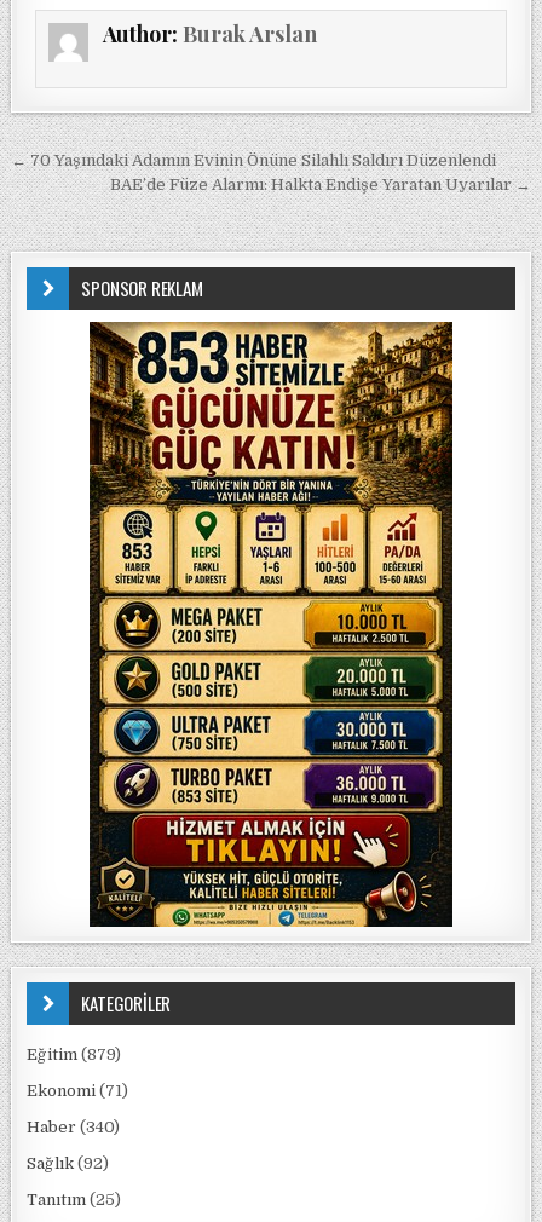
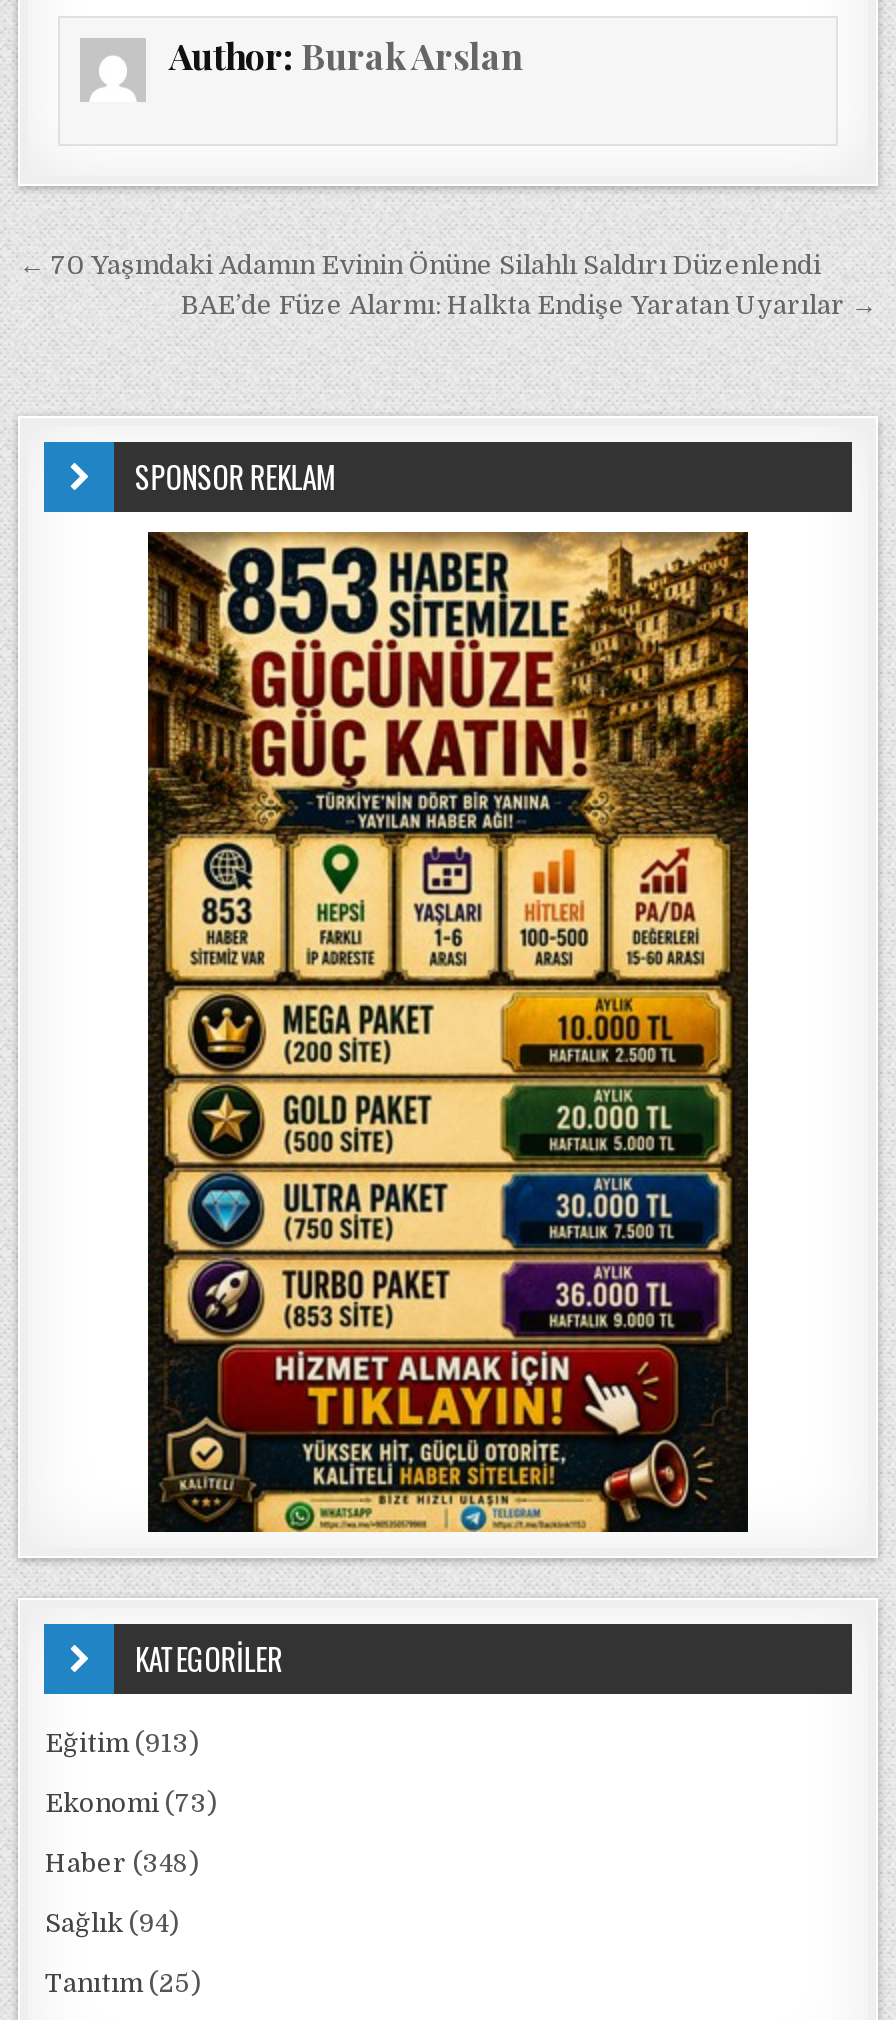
[27,1045,122,1064] Eğitim (879) -> [45,1728,199,1758] Eğitim (913)
[27,1082,129,1100] Ekonomi (71) -> [45,1788,217,1818] Ekonomi (73)
[27,1118,120,1136] Haber (340) -> [45,1848,199,1878] Haber (348)
[27,1154,109,1172] Sağlık (92) -> [45,1908,179,1938] Sağlık (94)

